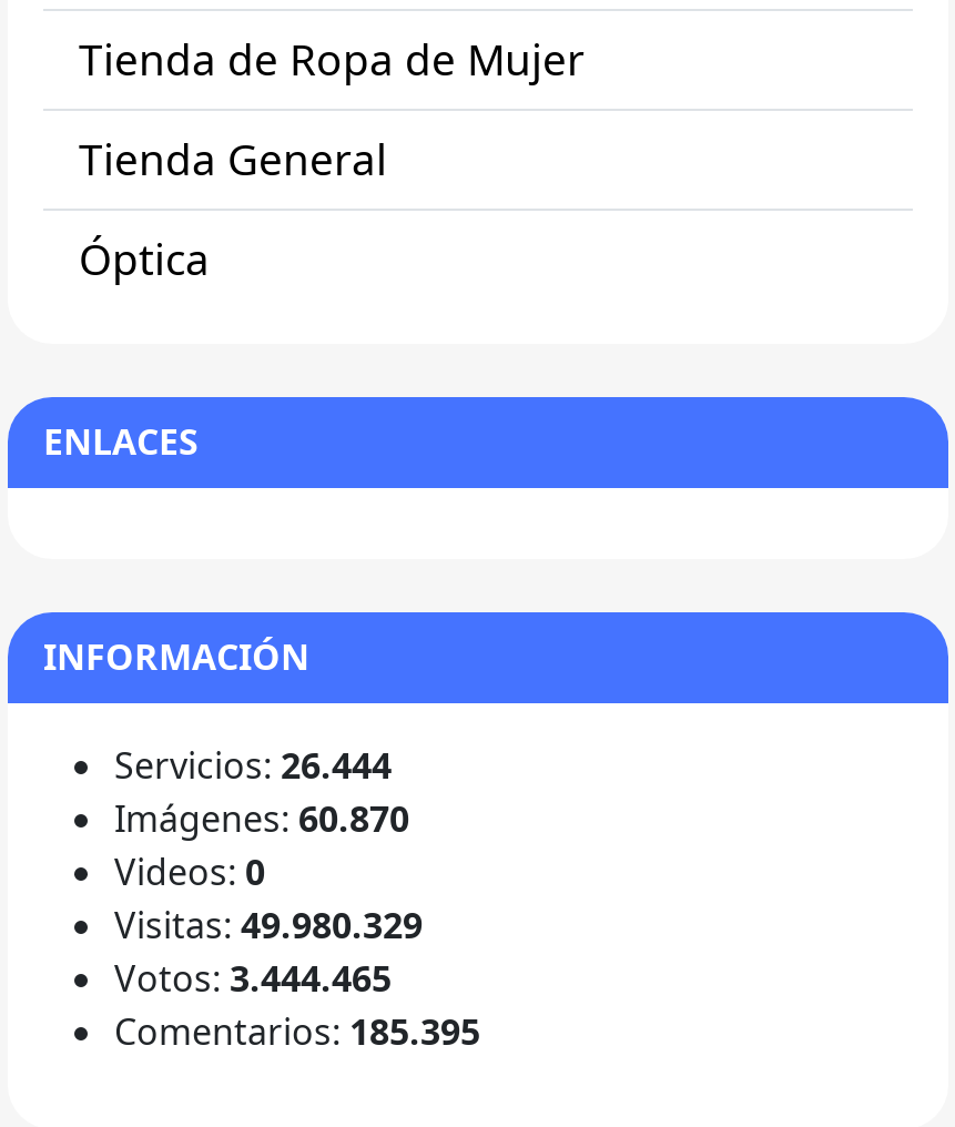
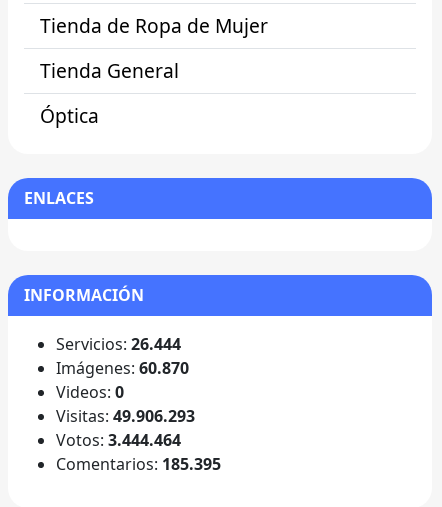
[114,902,423,950] Visitas: 49.980.329 -> [56,405,195,427] Visitas: 49.906.293
[114,955,392,1004] Votos: 3.444.465 -> [56,429,181,451] Votos: 3.444.464

